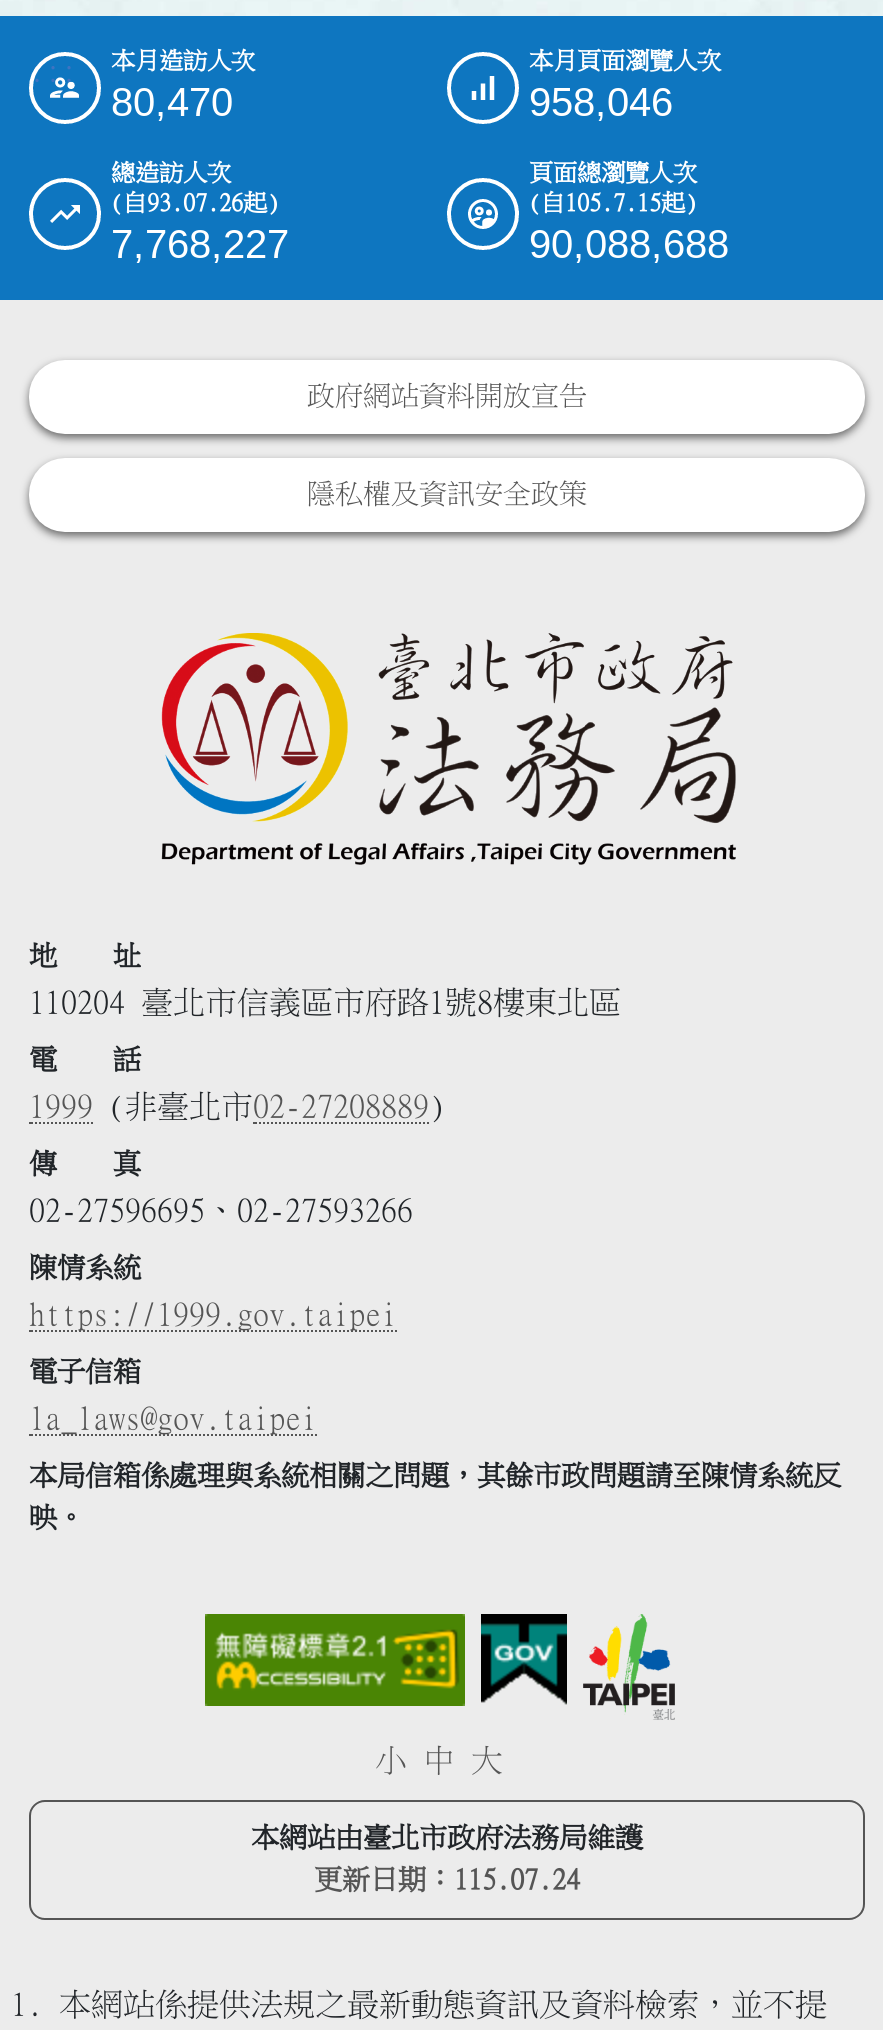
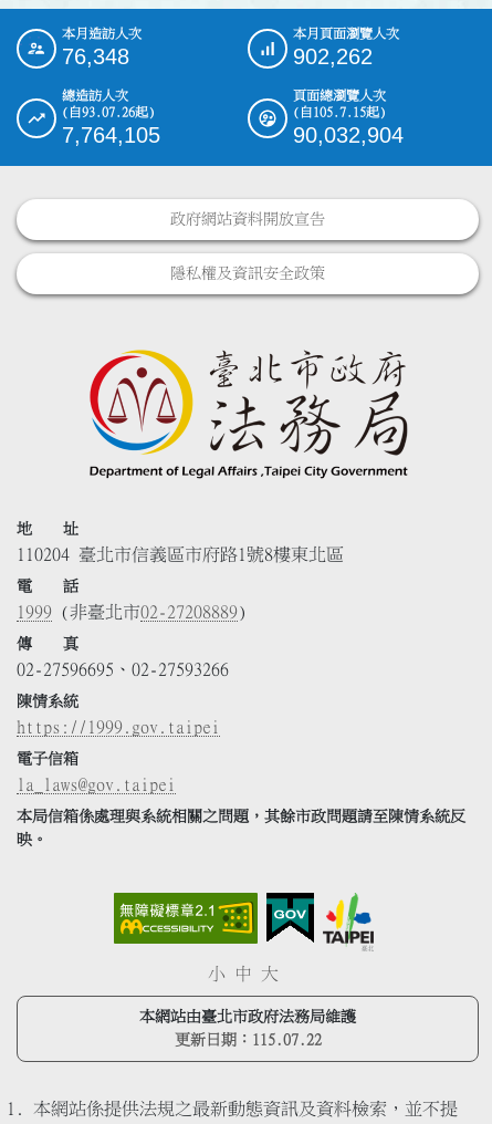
[111,81,233,125] 80,470 -> [62,45,129,69] 76,348
[529,81,673,125] 958,046 -> [293,45,373,69] 902,262
[111,223,289,267] 7,768,227 -> [62,123,160,148] 7,764,105
[529,223,729,267] 90,088,688 -> [293,123,404,148] 90,032,904
[314,1865,580,1893] 更新日期：115.07.24 -> [174,1032,321,1047] 更新日期：115.07.22

